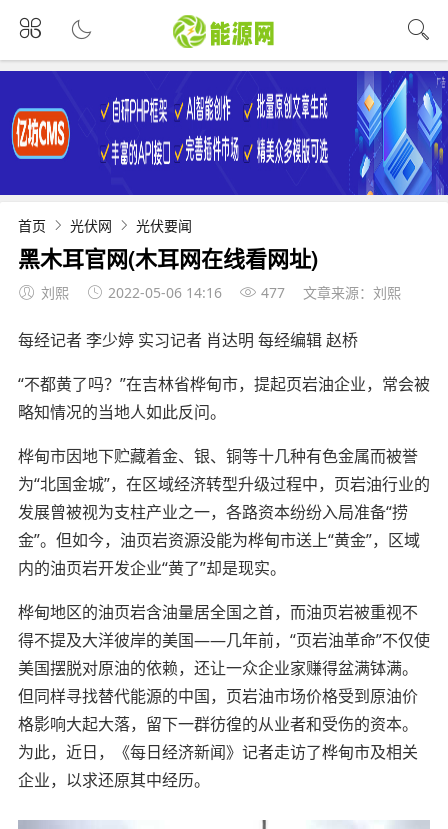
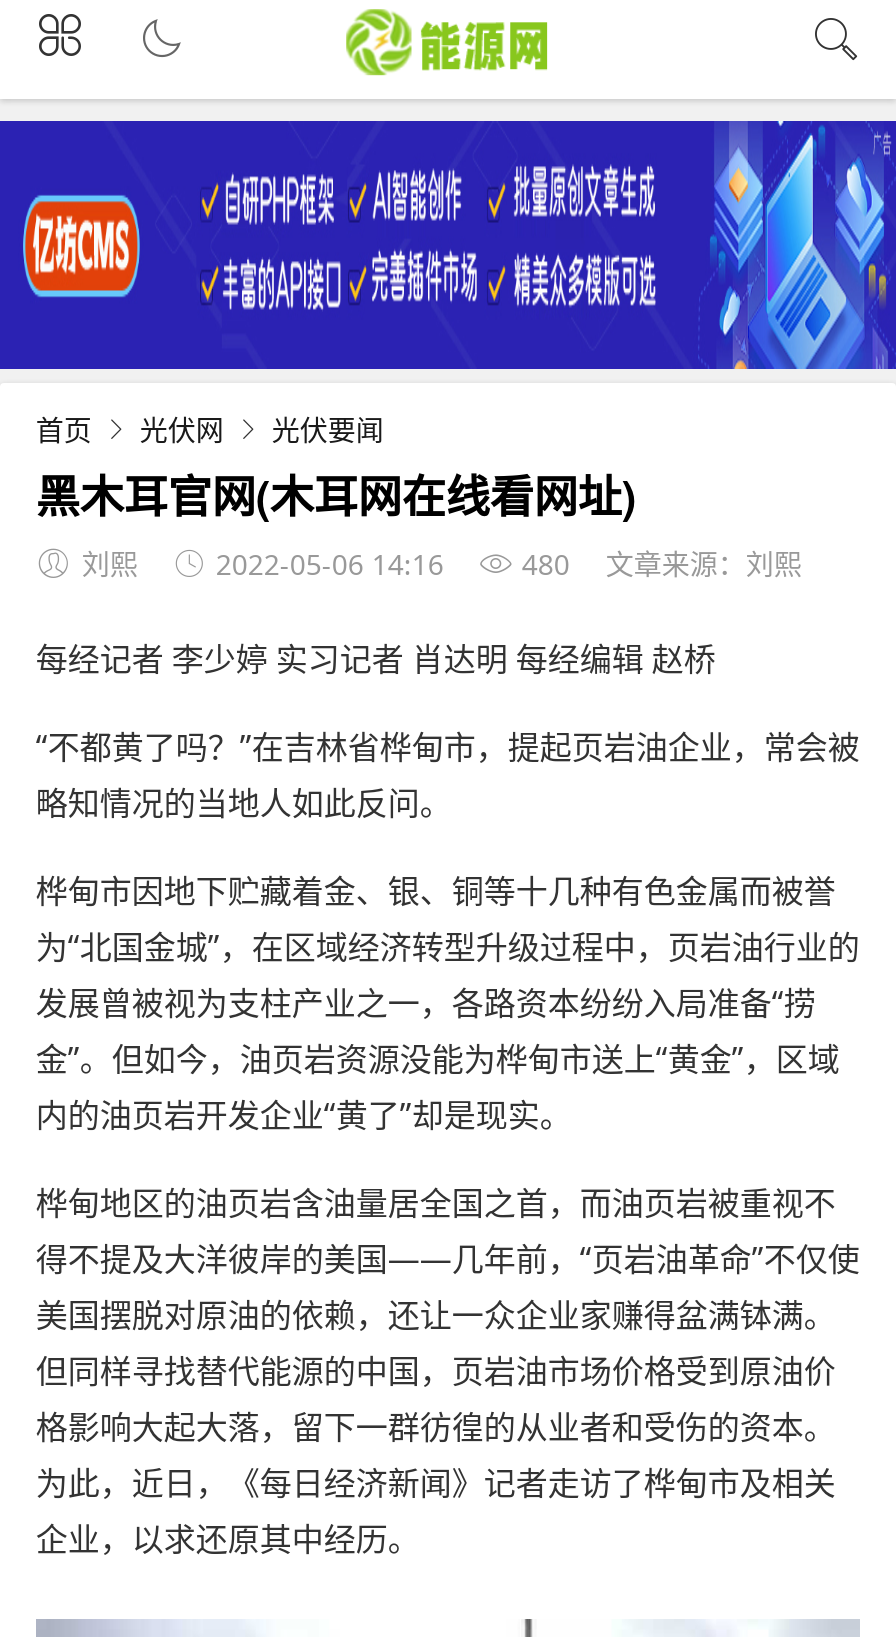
[261,283,401,302] 477 文章来源：刘熙 -> [522,545,802,583] 480 文章来源：刘熙

